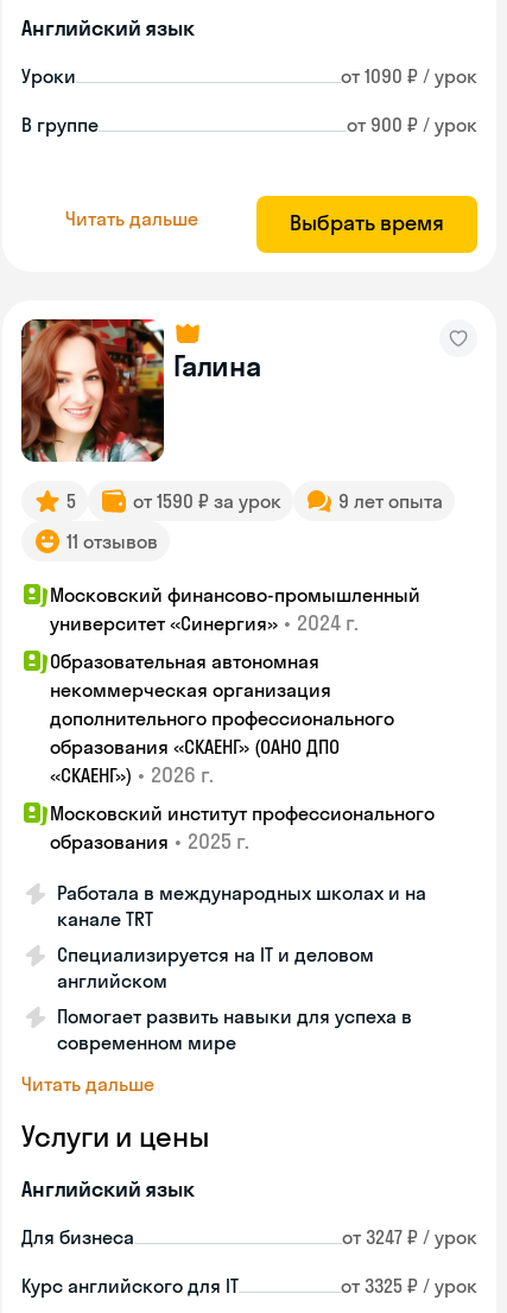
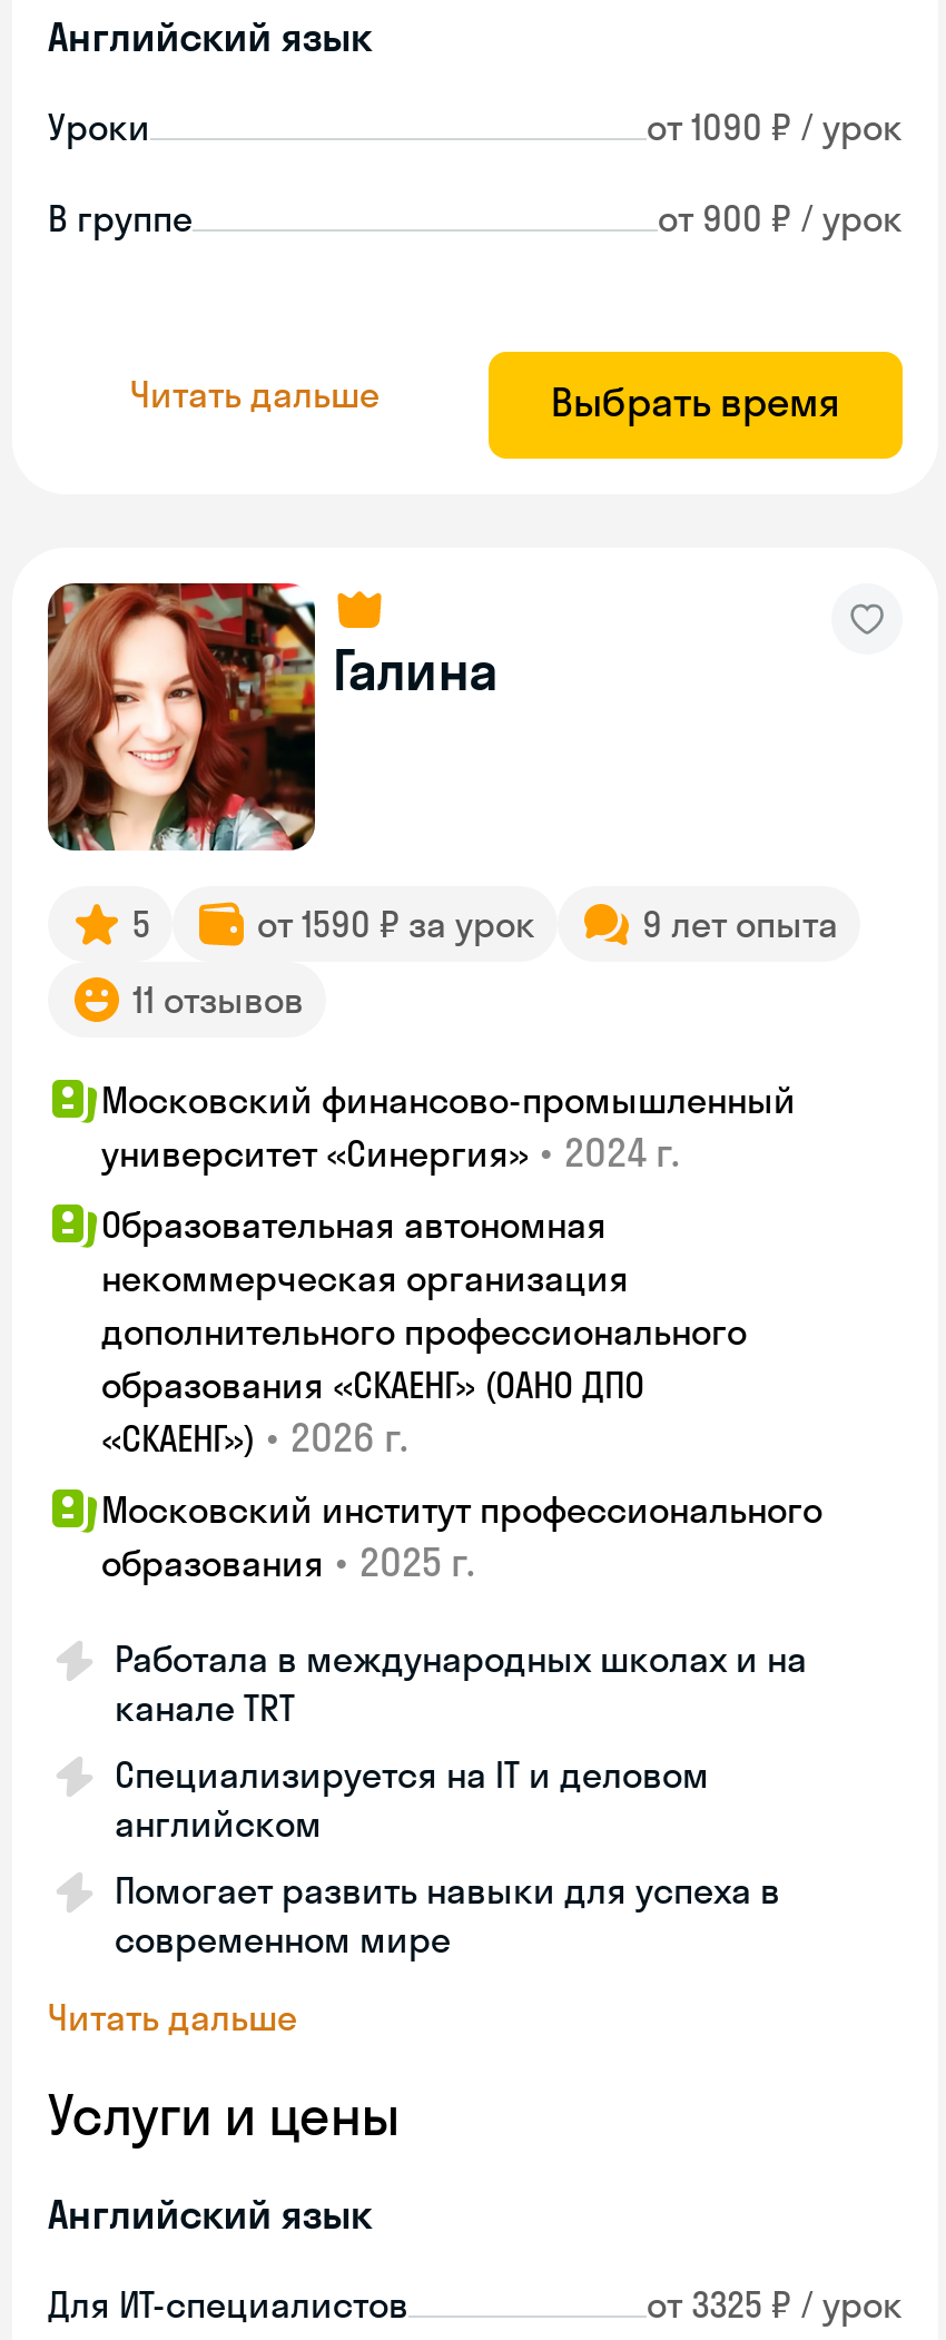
[21,1225,477,1298] Для бизнеса | от 3247 ₽ / урок | Курс английского для IT -> [48,2282,408,2327] Для ИТ-специалистов

